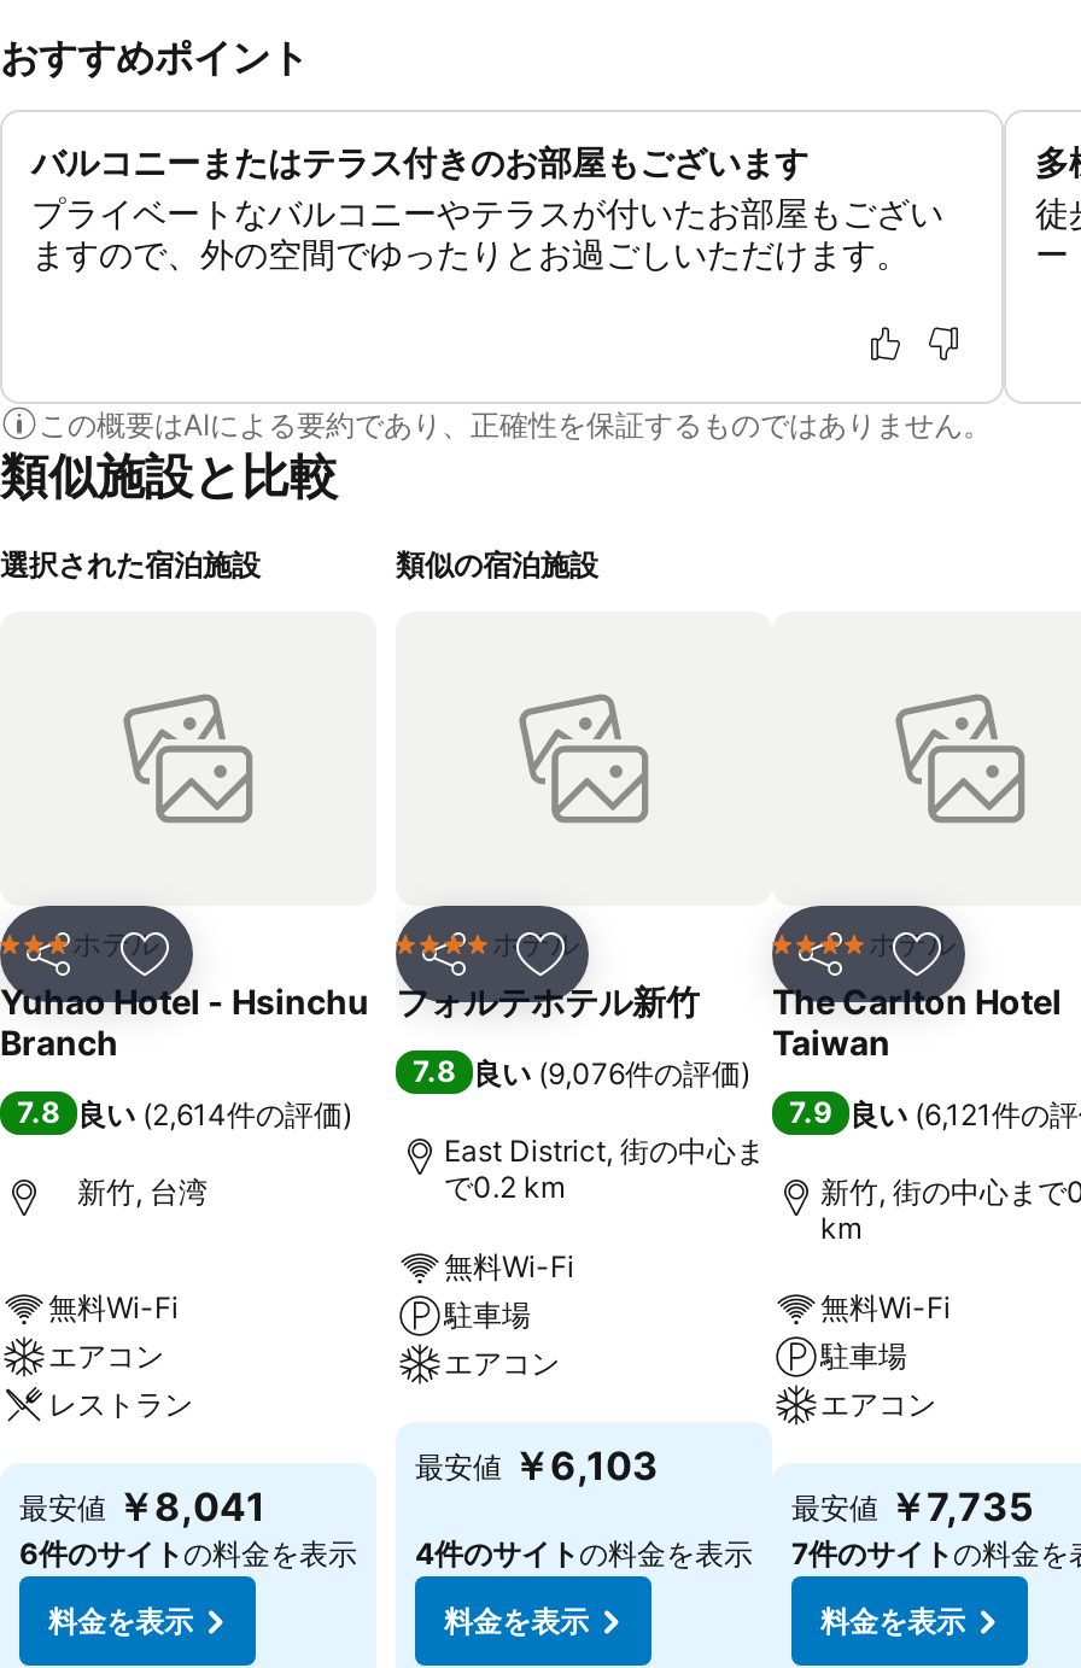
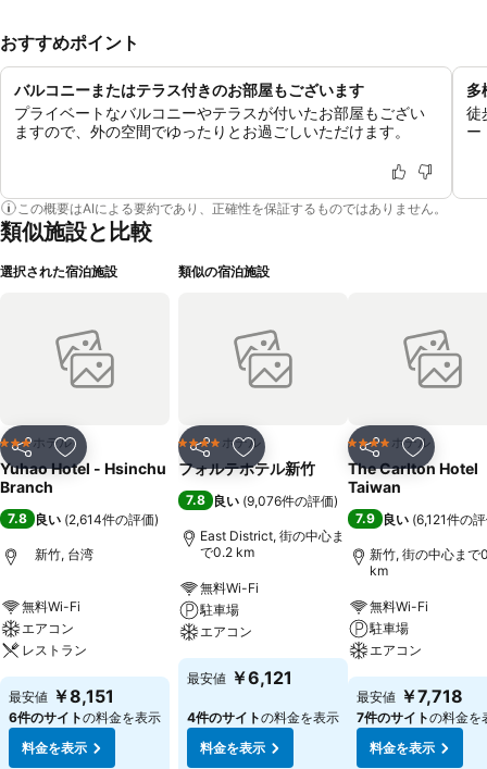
[415,1441,659,1490] 最安値 ￥6,103 -> [187,667,292,689] 最安値 ￥6,121
[19,1482,265,1531] 最安値 ￥8,041 -> [9,685,114,707] 最安値 ￥8,151
[791,1482,1033,1531] 最安値 ￥7,735 -> [357,685,463,707] 最安値 ￥7,718

